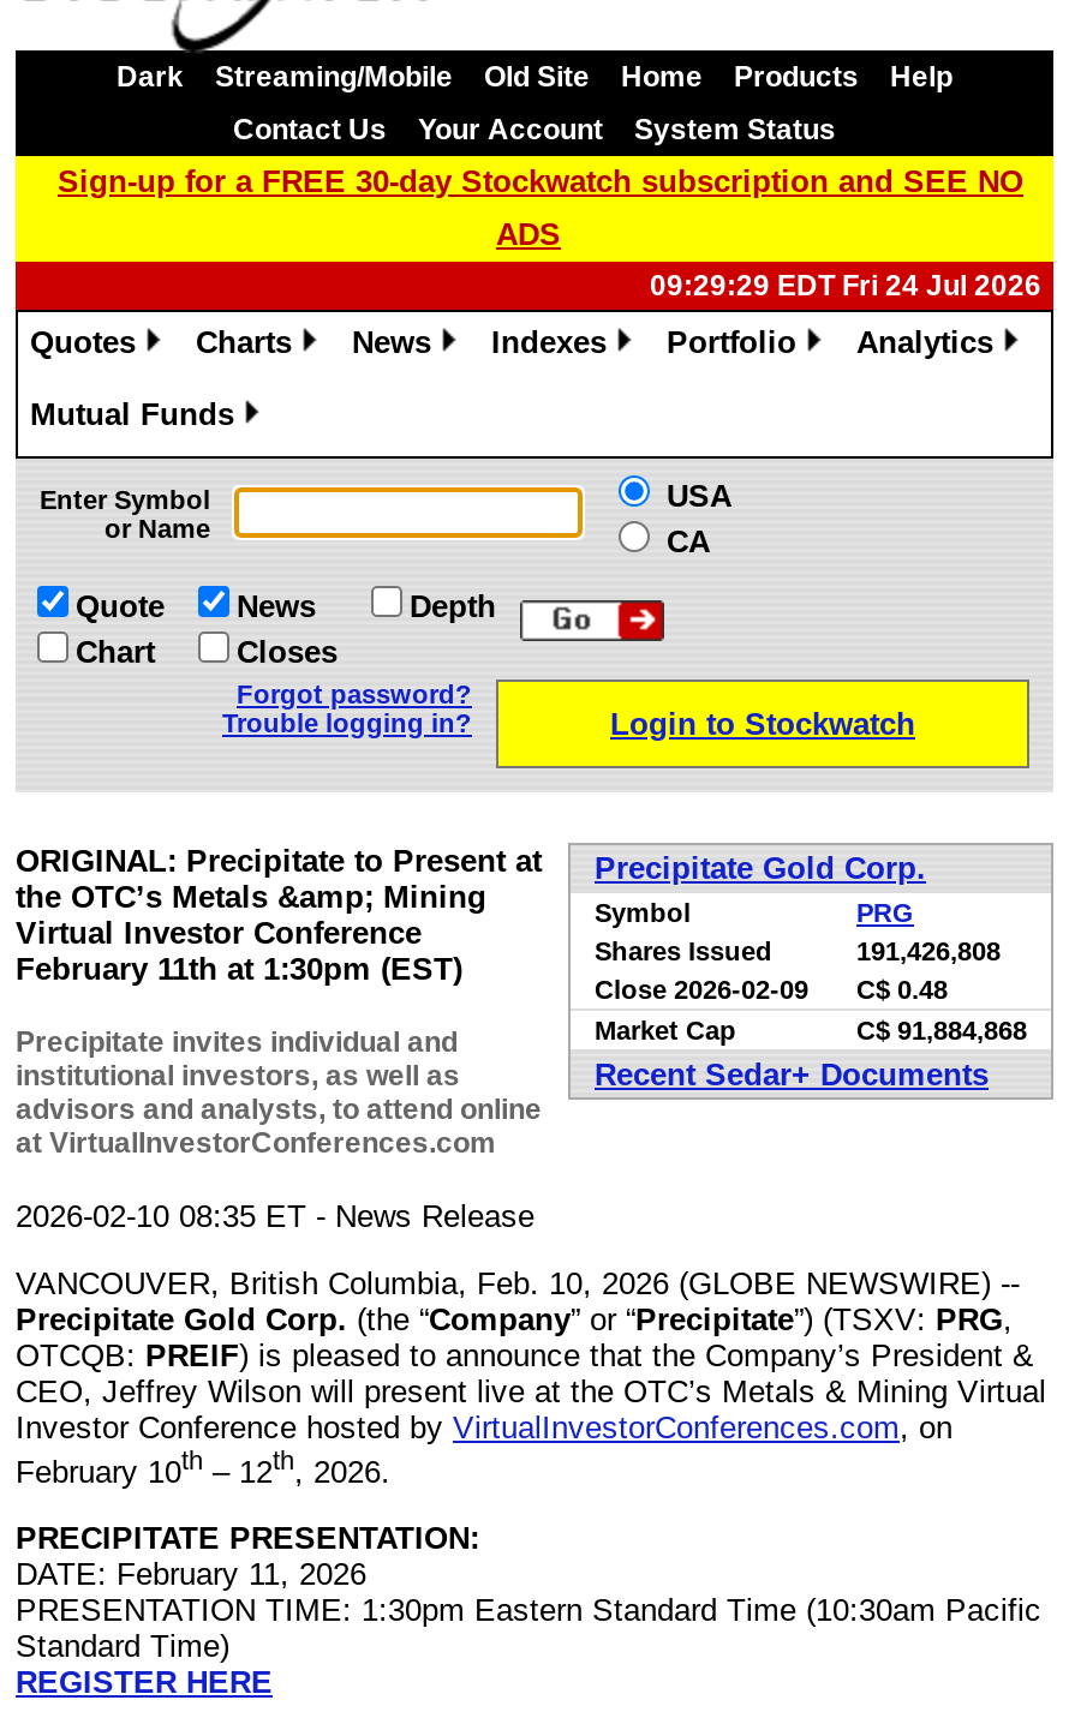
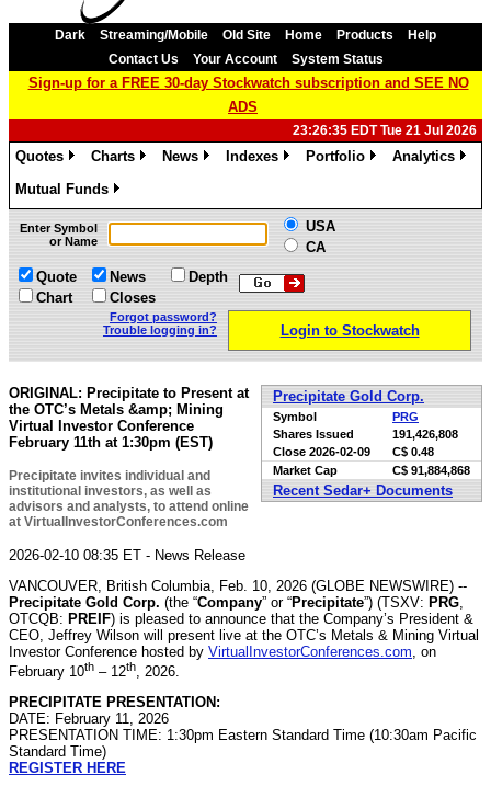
[650,269,1041,303] 09:29:29 EDT Fri 24 Jul 2026 -> [293,123,477,138] 23:26:35 EDT Tue 21 Jul 2026

